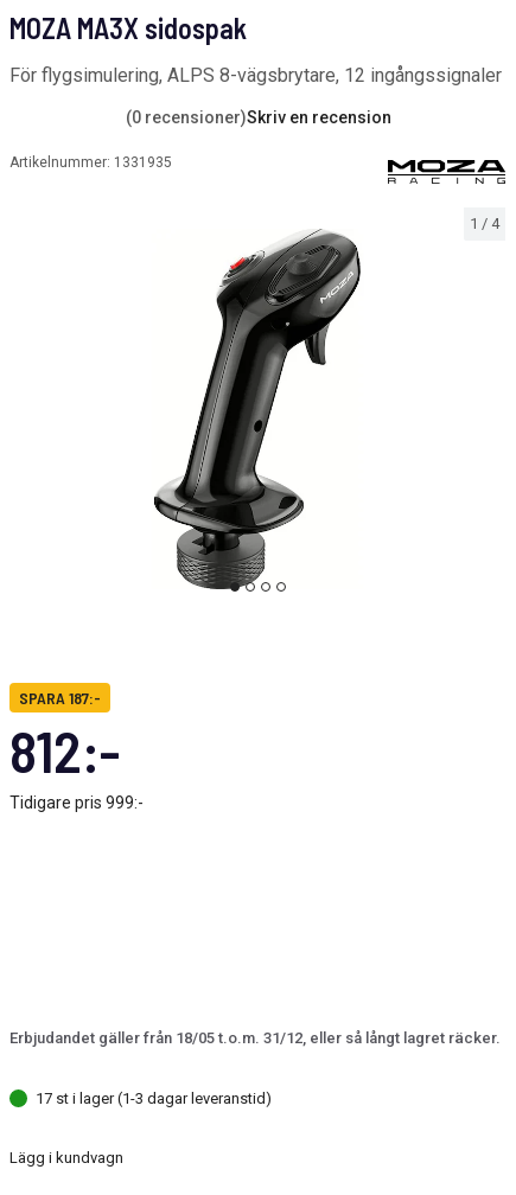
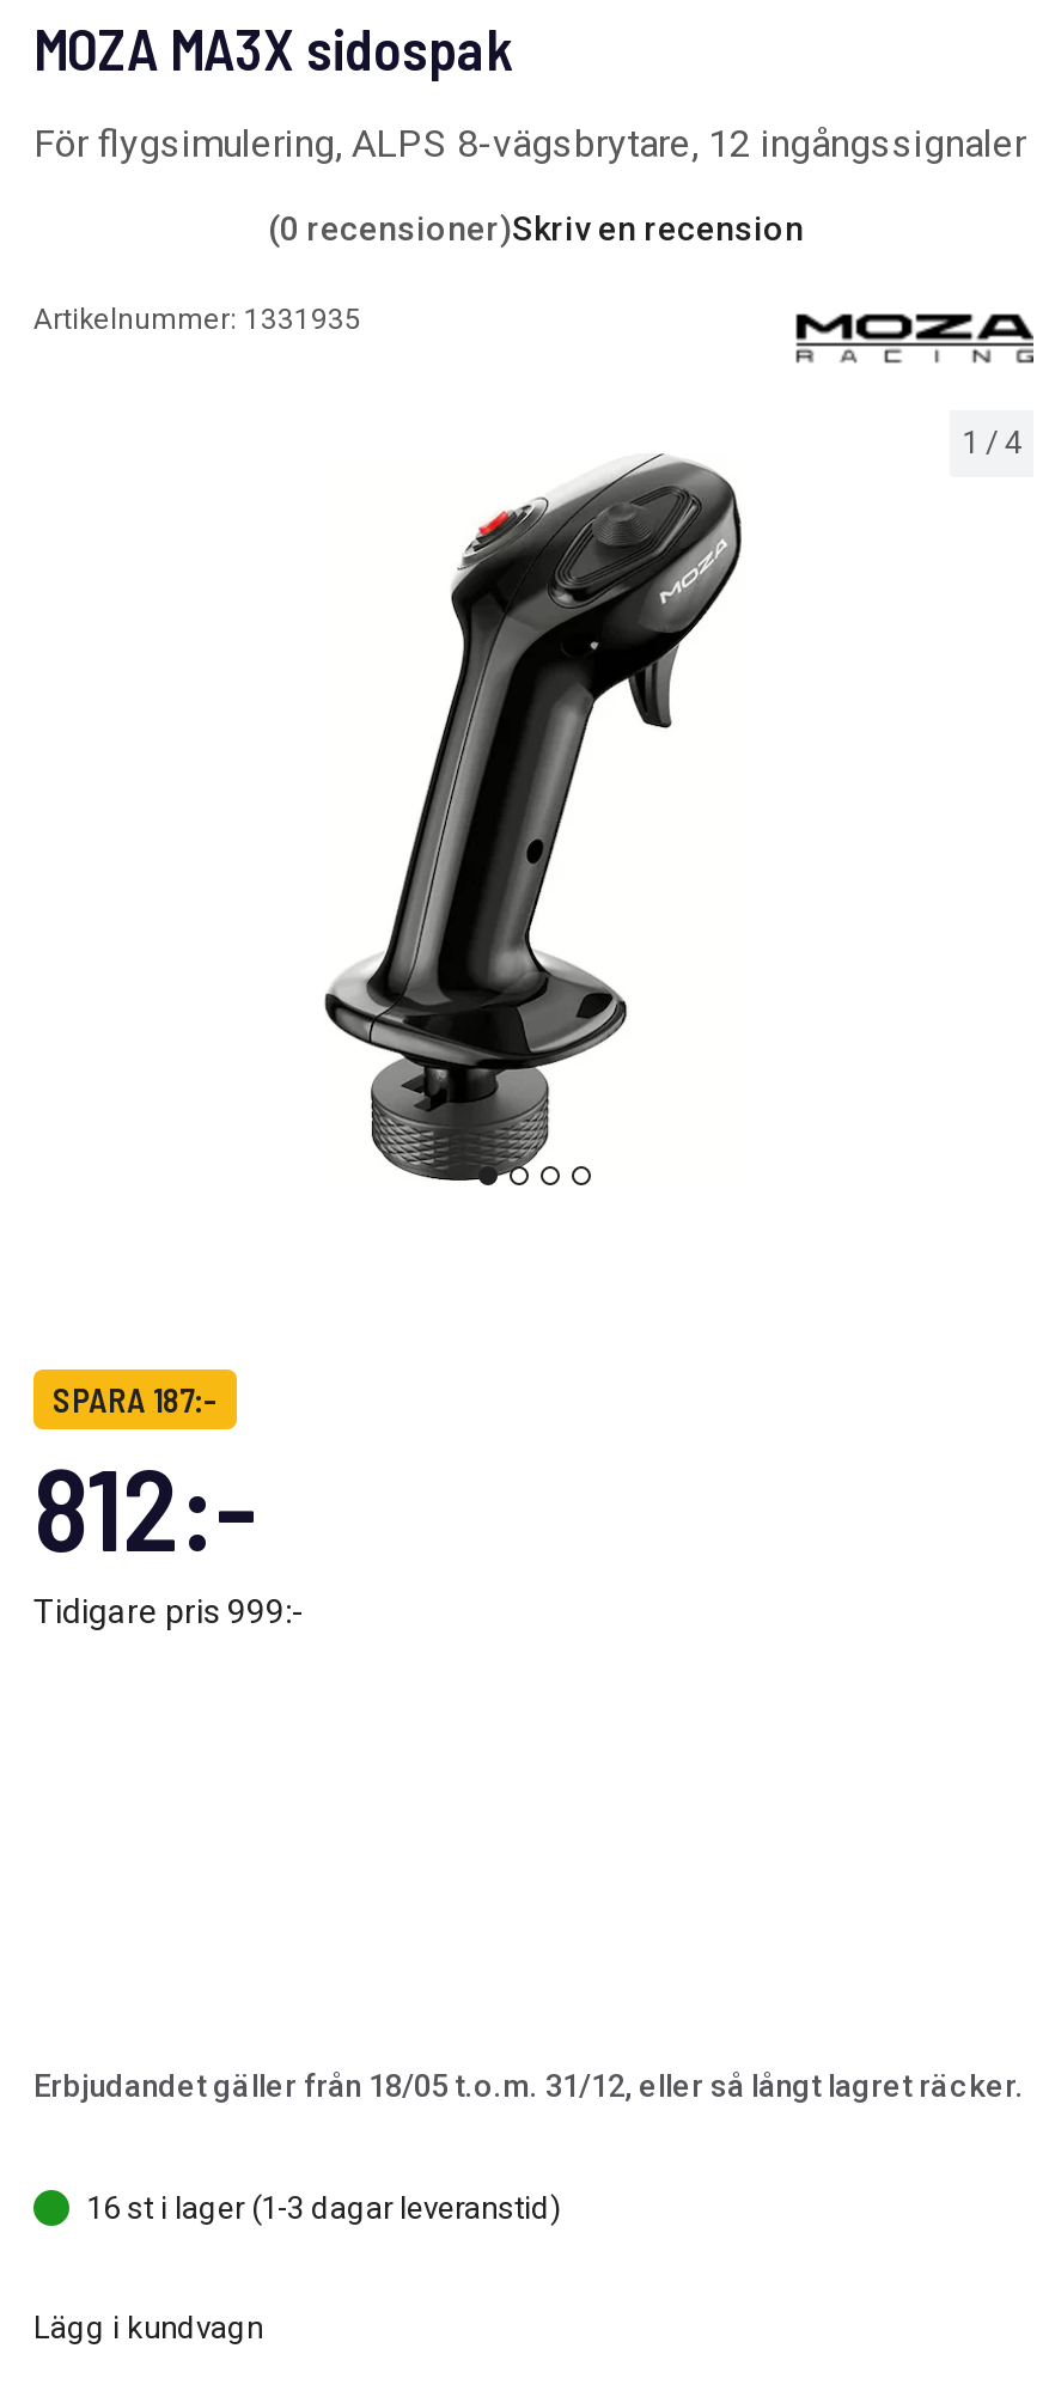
[36,1089,272,1107] 17 st i lager (1-3 dagar leveranstid) -> [86,2190,562,2226] 16 st i lager (1-3 dagar leveranstid)

